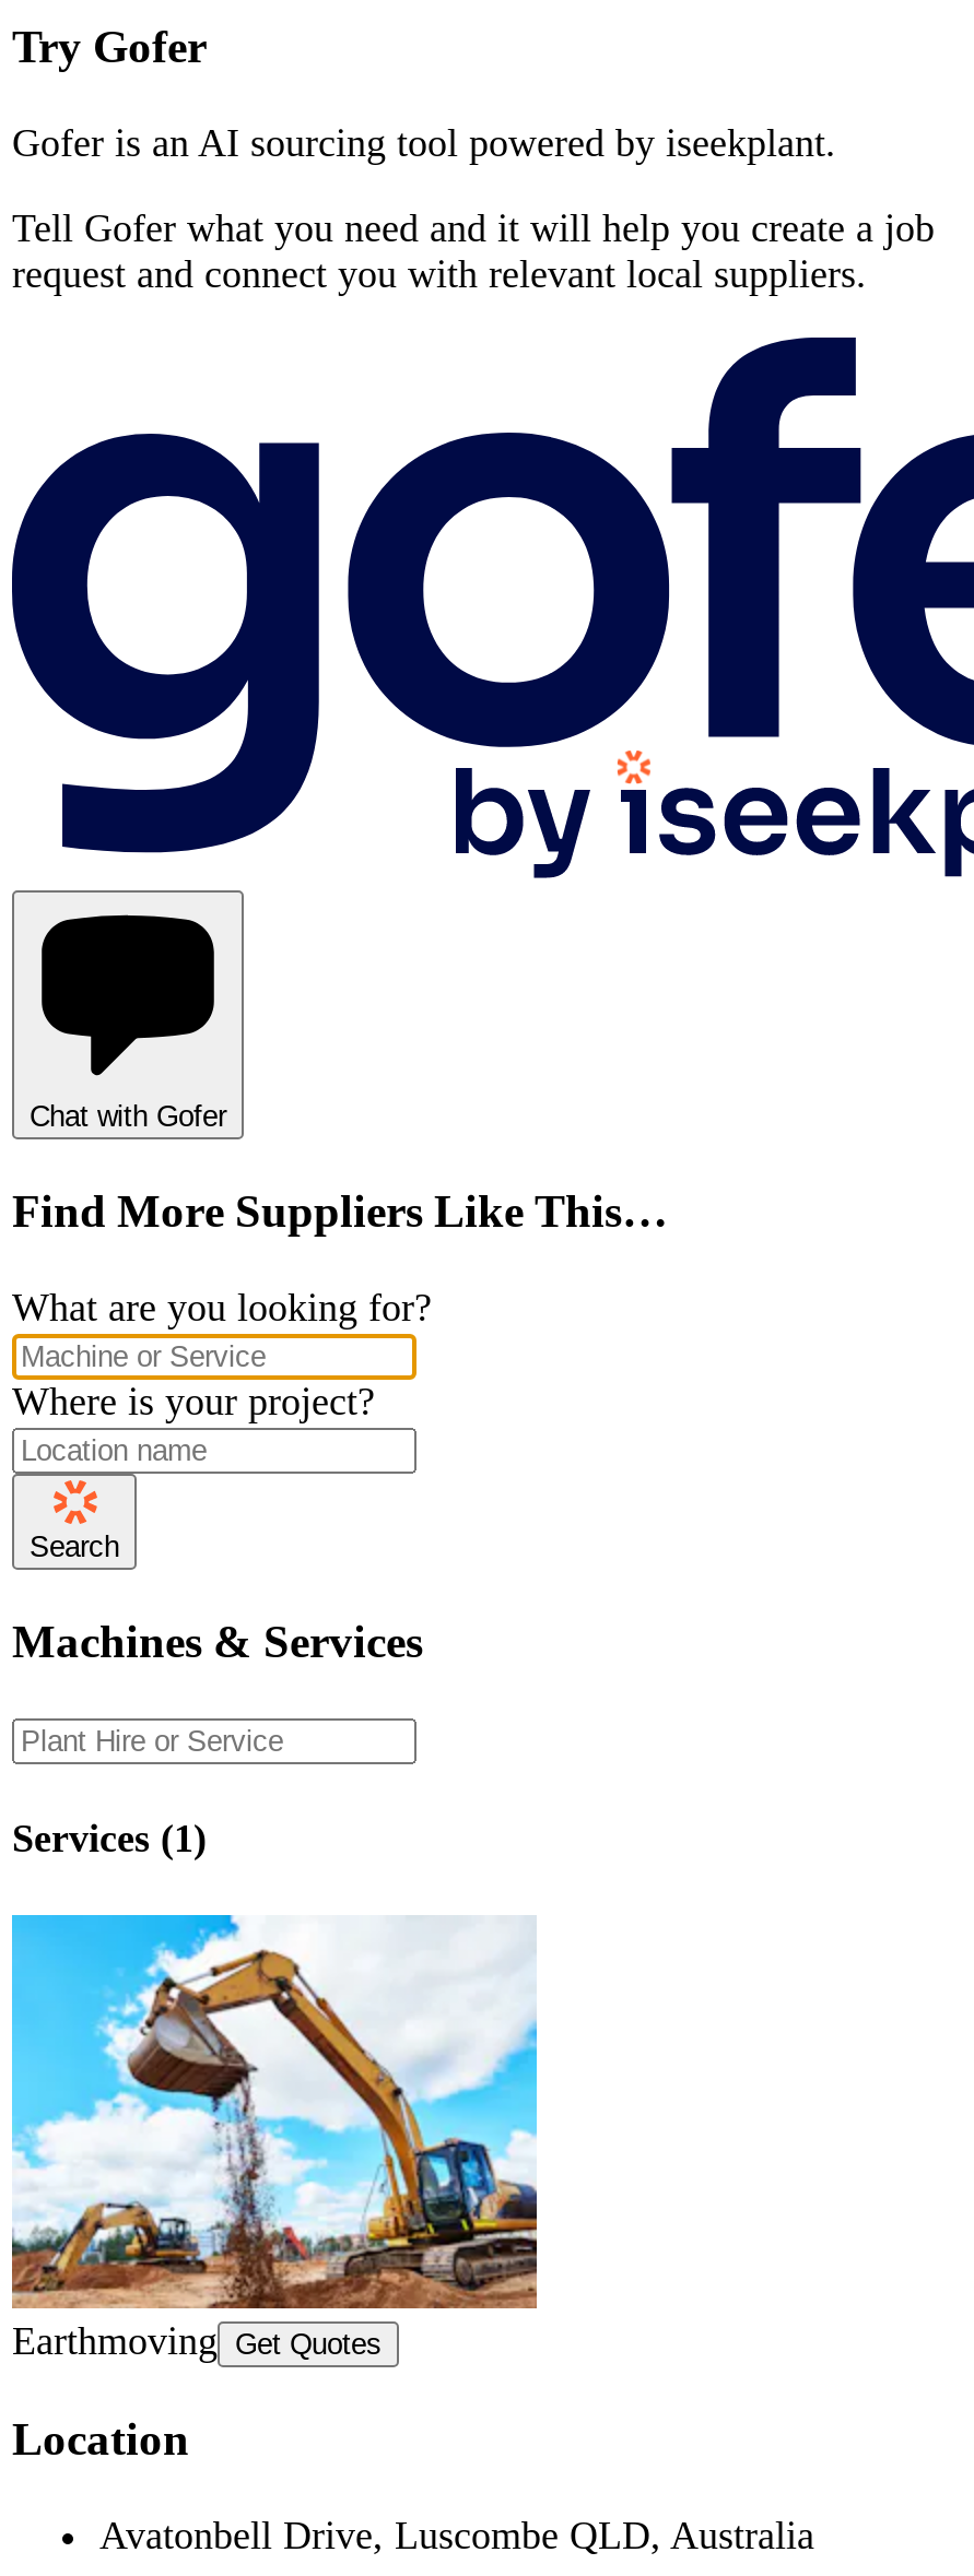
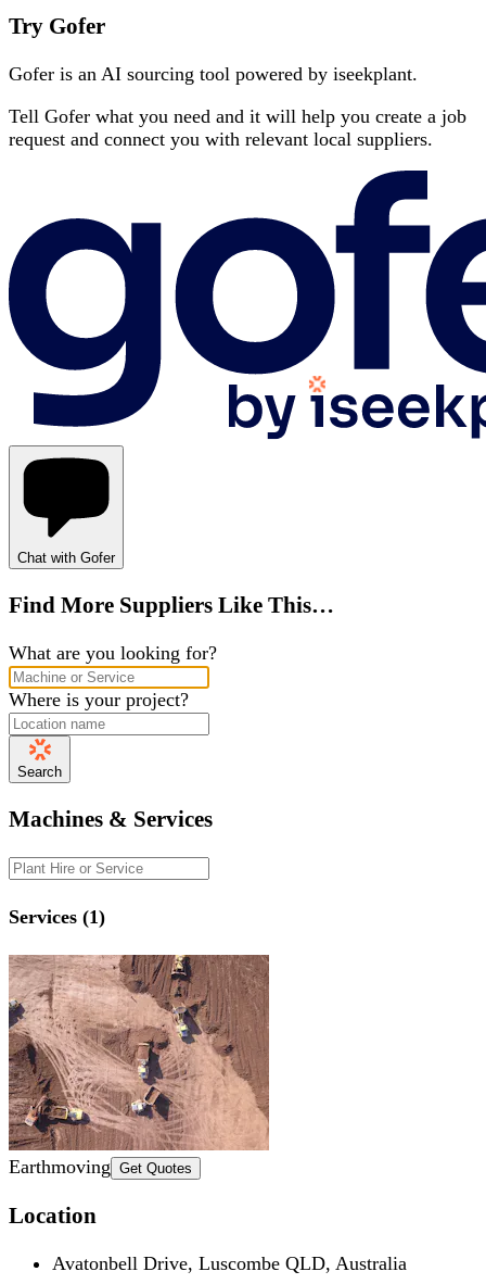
[10,1913,539,2308] [image] -> [8,954,270,1150] [image]

